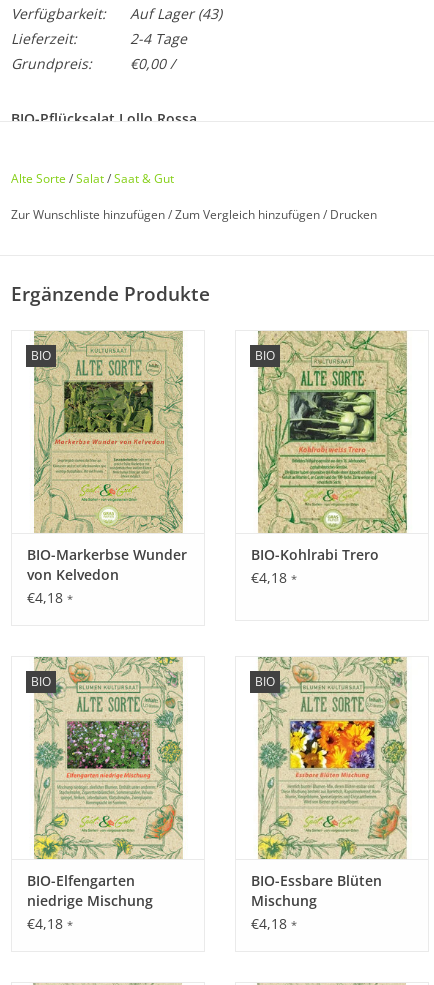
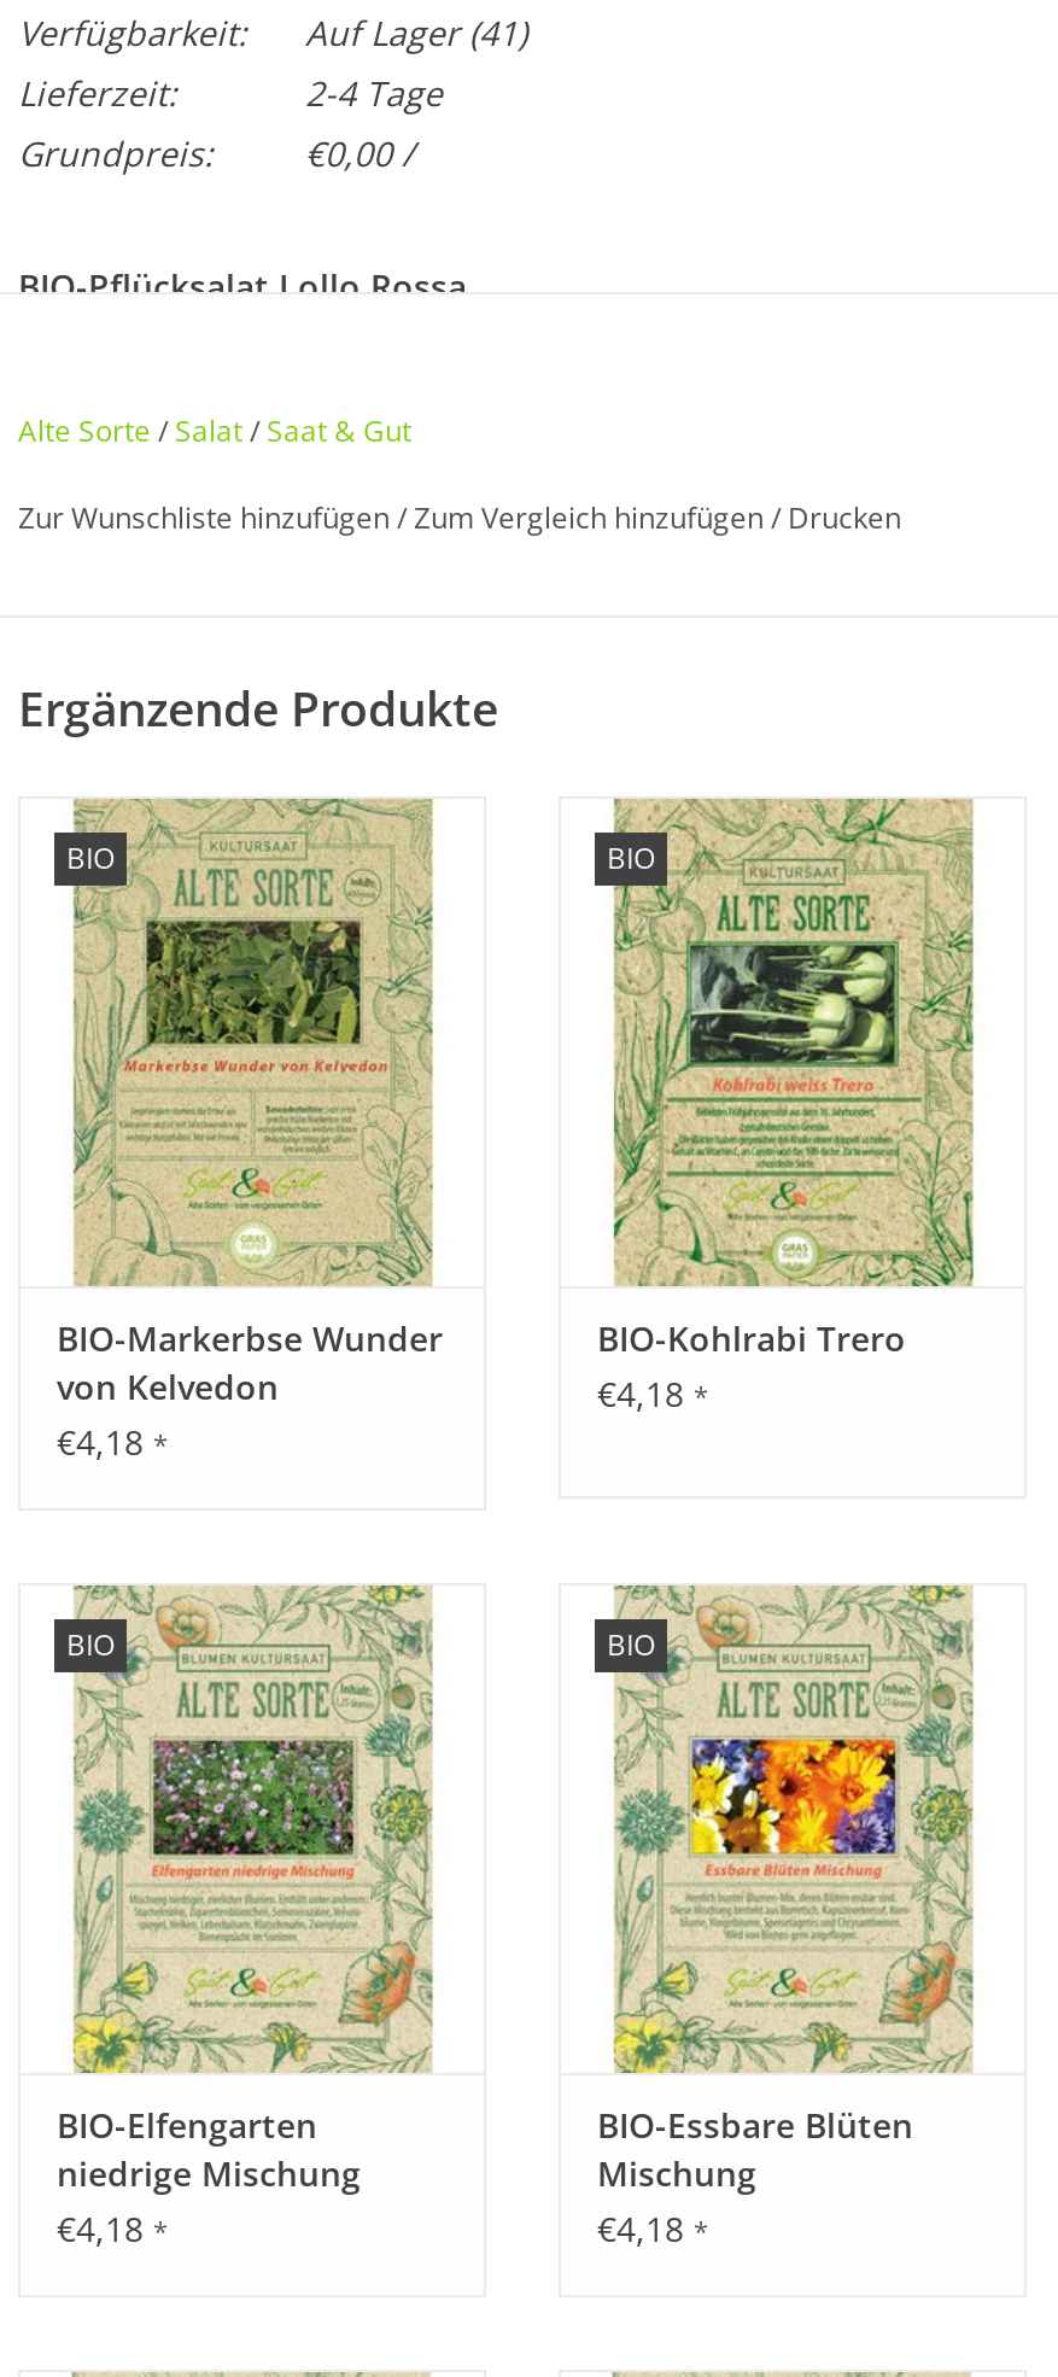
[11,4,222,23] Verfügbarkeit: Auf Lager (43) -> [18,9,527,55] Verfügbarkeit: Auf Lager (41)

